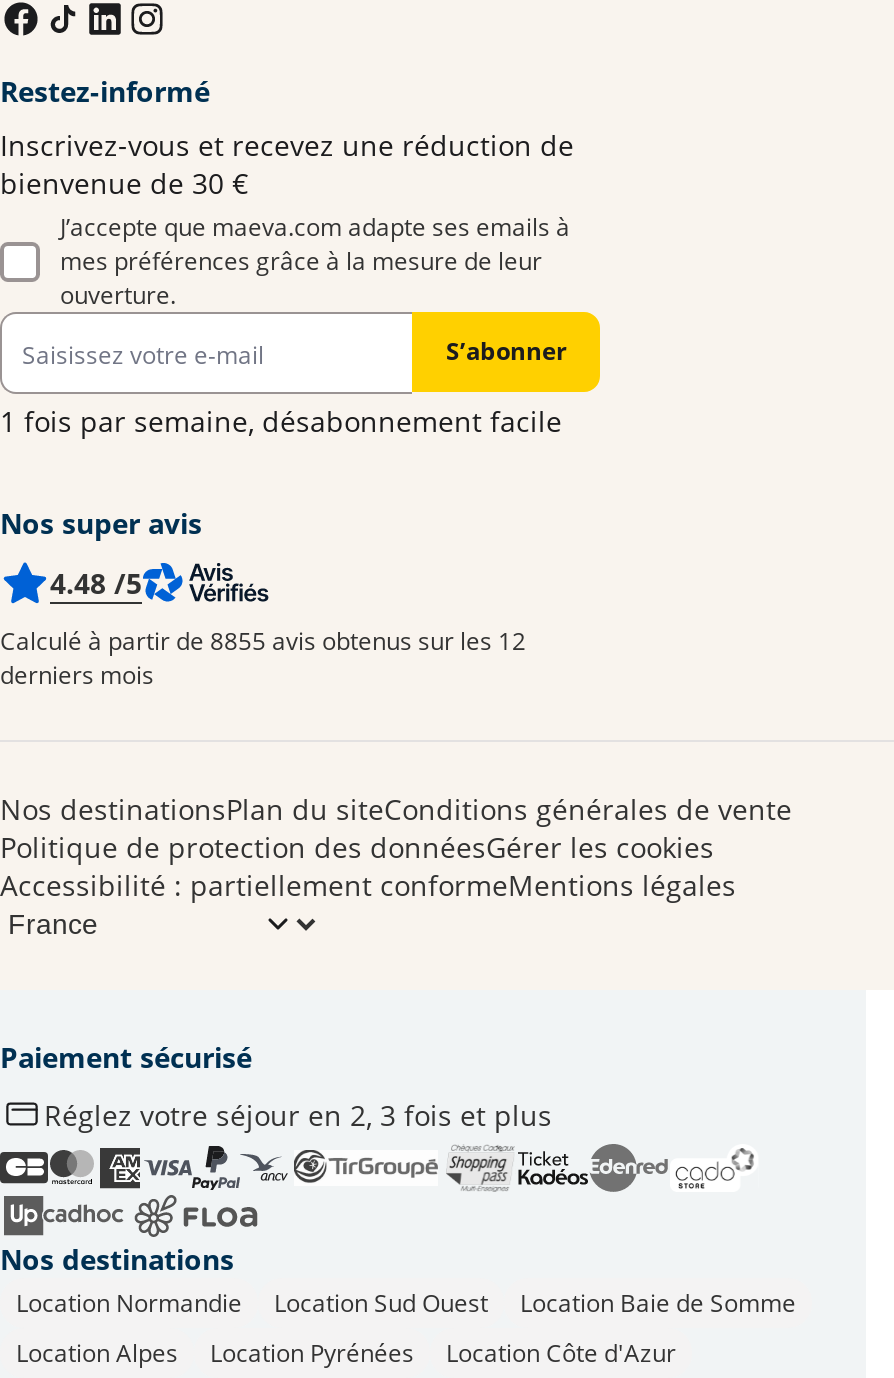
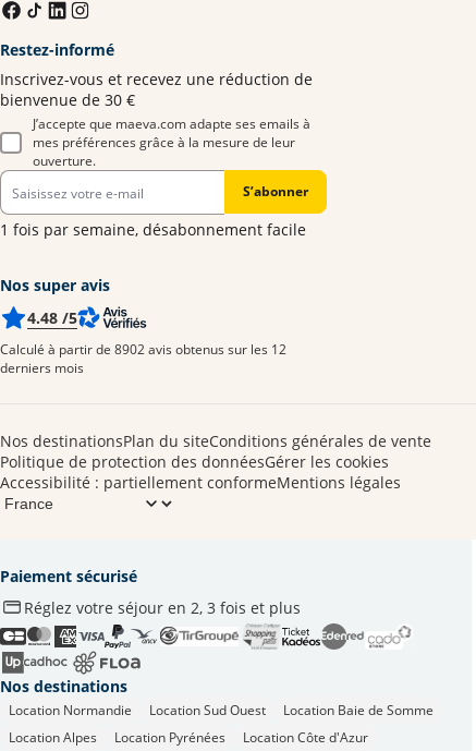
[0,624,526,658] Calculé à partir de 8855 avis obtenus sur les 12 -> [0,340,286,359] Calculé à partir de 8902 avis obtenus sur les 12

